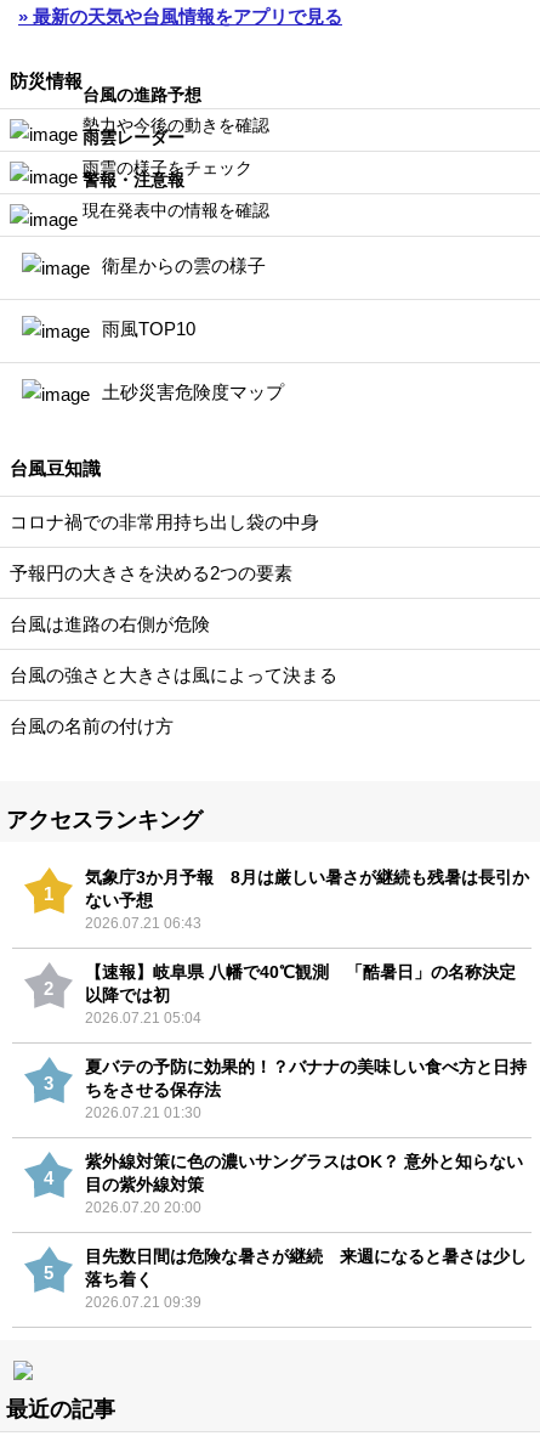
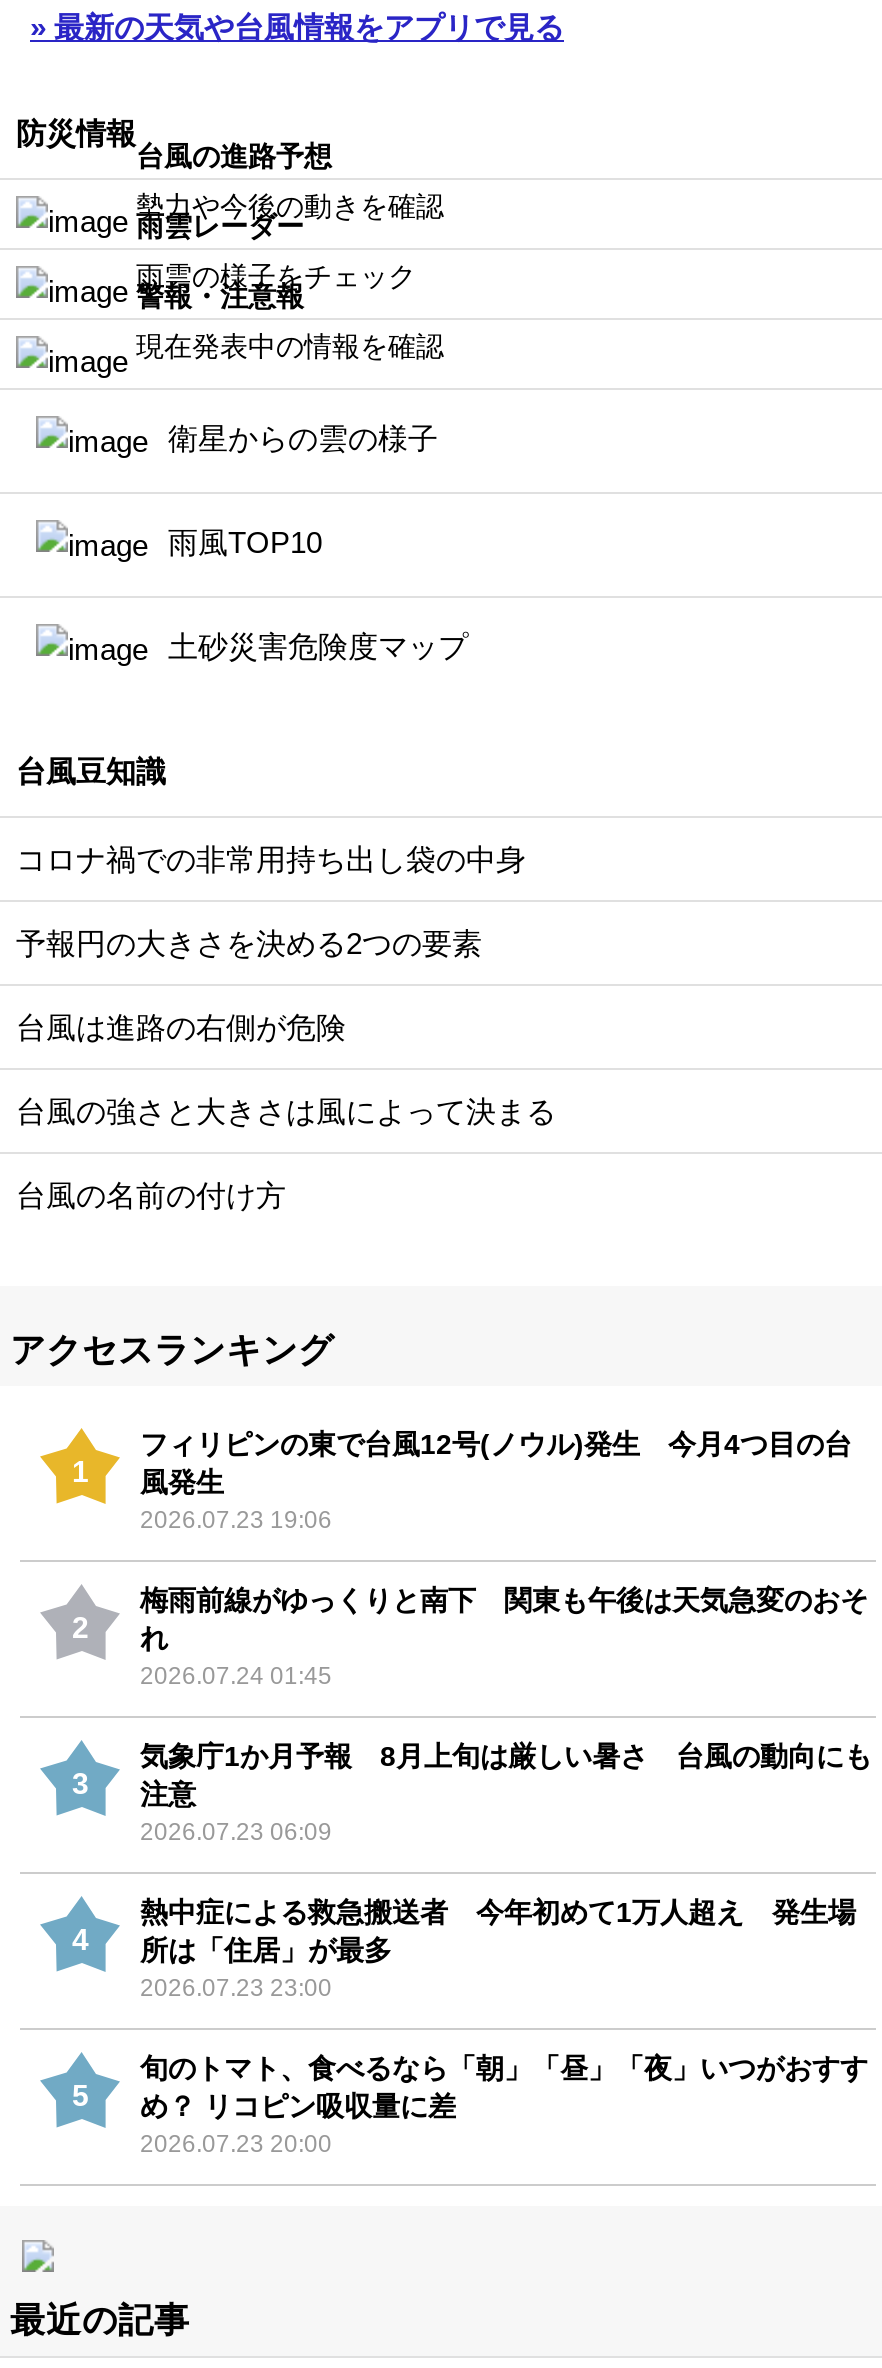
[85,867,529,931] 気象庁3か月予報 8月は厳しい暑さが継続も残暑は長引か | ない予想 | 2026.07.21 06:43 -> [140,1427,852,1533] フィリピンの東で台風12号(ノウル)発生 今月4つ目の台 | 風発生 | 2026.07.23 19:06
[85,962,516,1026] 【速報】岐阜県 八幡で40℃観測 「酷暑日」の名称決定 | 以降では初 | 2026.07.21 05:04 -> [140,1583,868,1689] 梅雨前線がゆっくりと南下 関東も午後は天気急変のおそ | れ | 2026.07.24 01:45
[85,1056,527,1121] 夏バテの予防に効果的！？バナナの美味しい食べ方と日持 | ちをさせる保存法 | 2026.07.21 01:30 -> [140,1739,872,1845] 気象庁1か月予報 8月上旬は厳しい暑さ 台風の動向にも | 注意 | 2026.07.23 06:09
[85,1151,523,1215] 紫外線対策に色の濃いサングラスはOK？ 意外と知らない | 目の紫外線対策 | 2026.07.20 20:00 -> [140,1895,856,2001] 熱中症による救急搬送者 今年初めて1万人超え 発生場 | 所は「住居」が最多 | 2026.07.23 23:00
[85,1246,527,1310] 目先数日間は危険な暑さが継続 来週になると暑さは少し | 落ち着く | 2026.07.21 09:39 -> [140,2051,868,2157] 旬のトマト、食べるなら「朝」「昼」「夜」いつがおすす | め？ リコピン吸収量に差 | 2026.07.23 20:00

